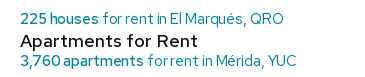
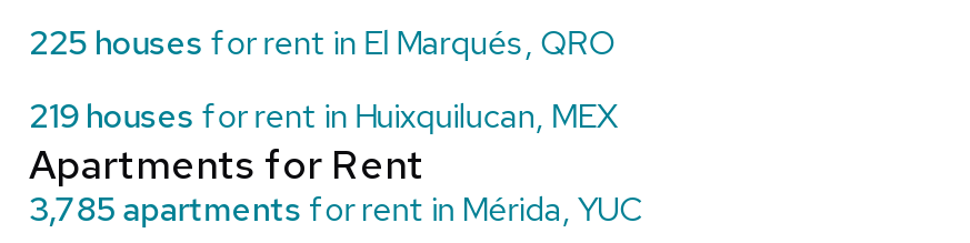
none -> [29,94,618,138] 219 houses for rent in Huixquilucan, MEX
[20,51,297,71] 3,760 apartments for rent in Mérida, YUC -> [29,187,643,231] 3,785 apartments for rent in Mérida, YUC

